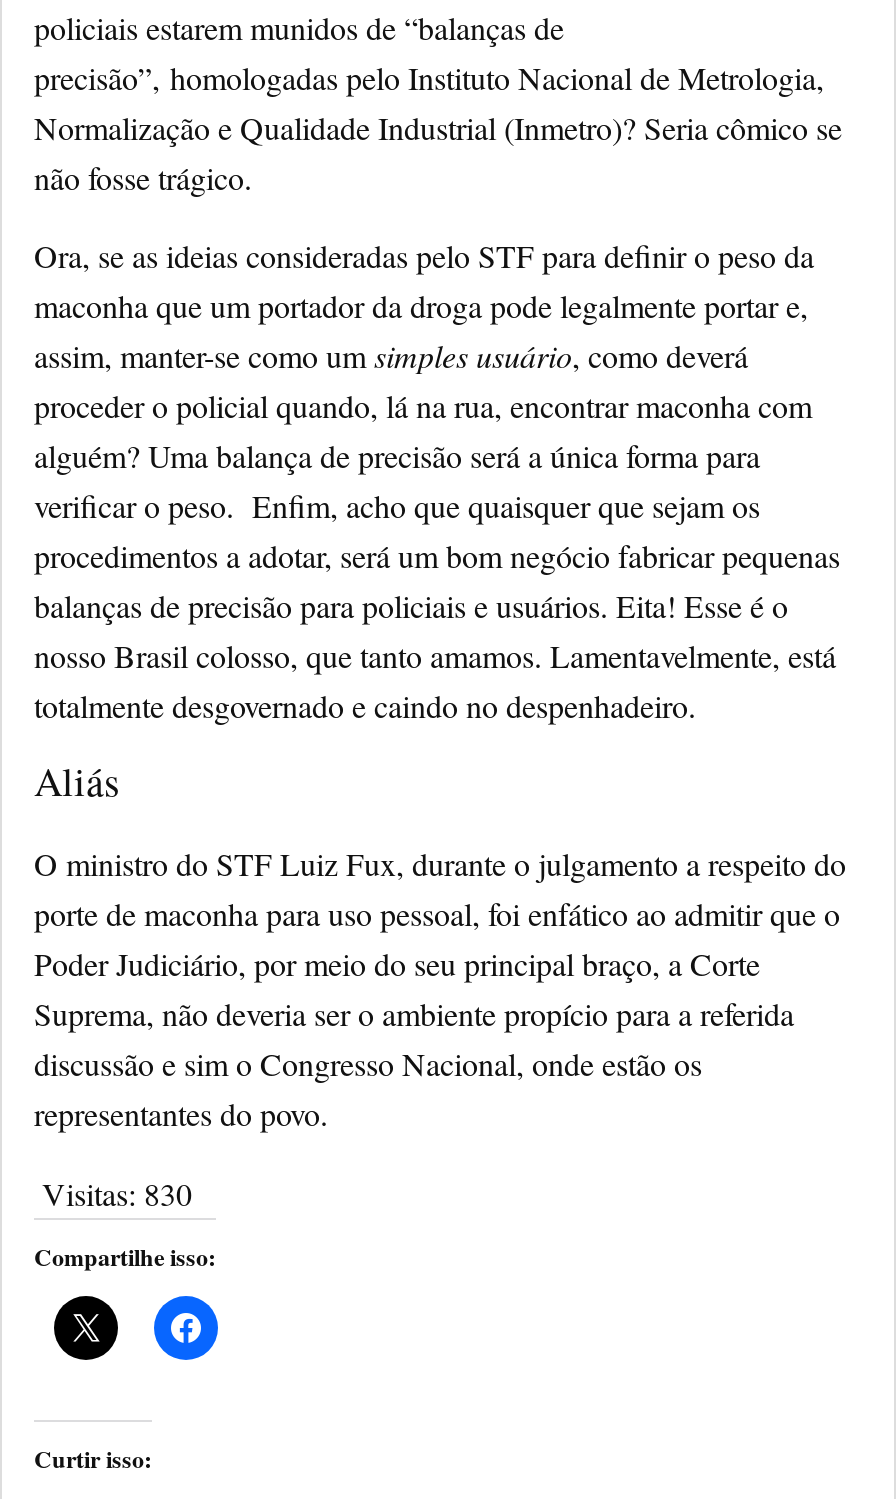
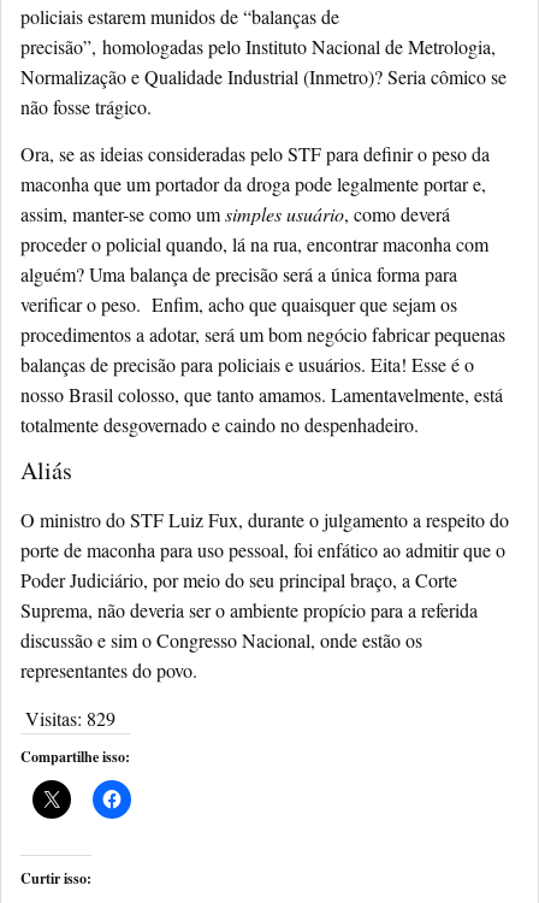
[42,1171,192,1213] Visitas: 830 -> [25,705,115,730] Visitas: 829

